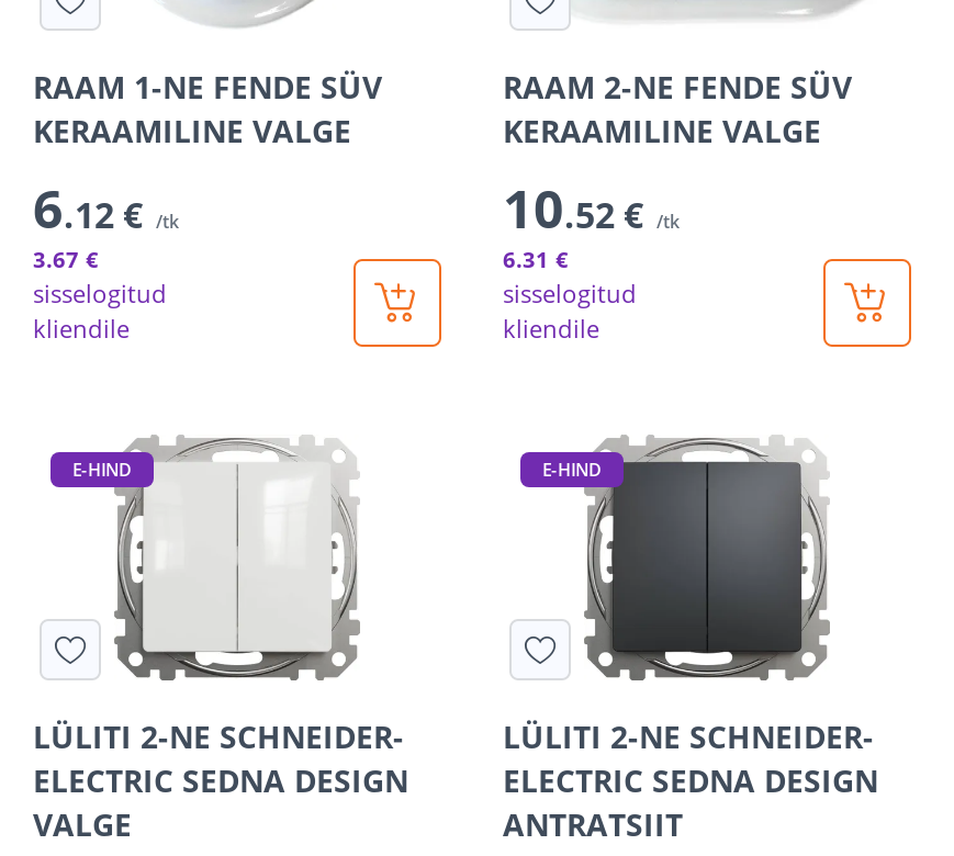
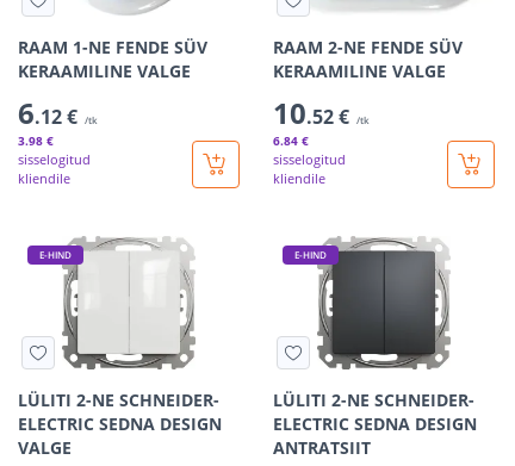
[33,244,99,274] 3.67 € -> [18,132,54,149] 3.98 €
[503,244,569,274] 6.31 € -> [273,132,309,149] 6.84 €

